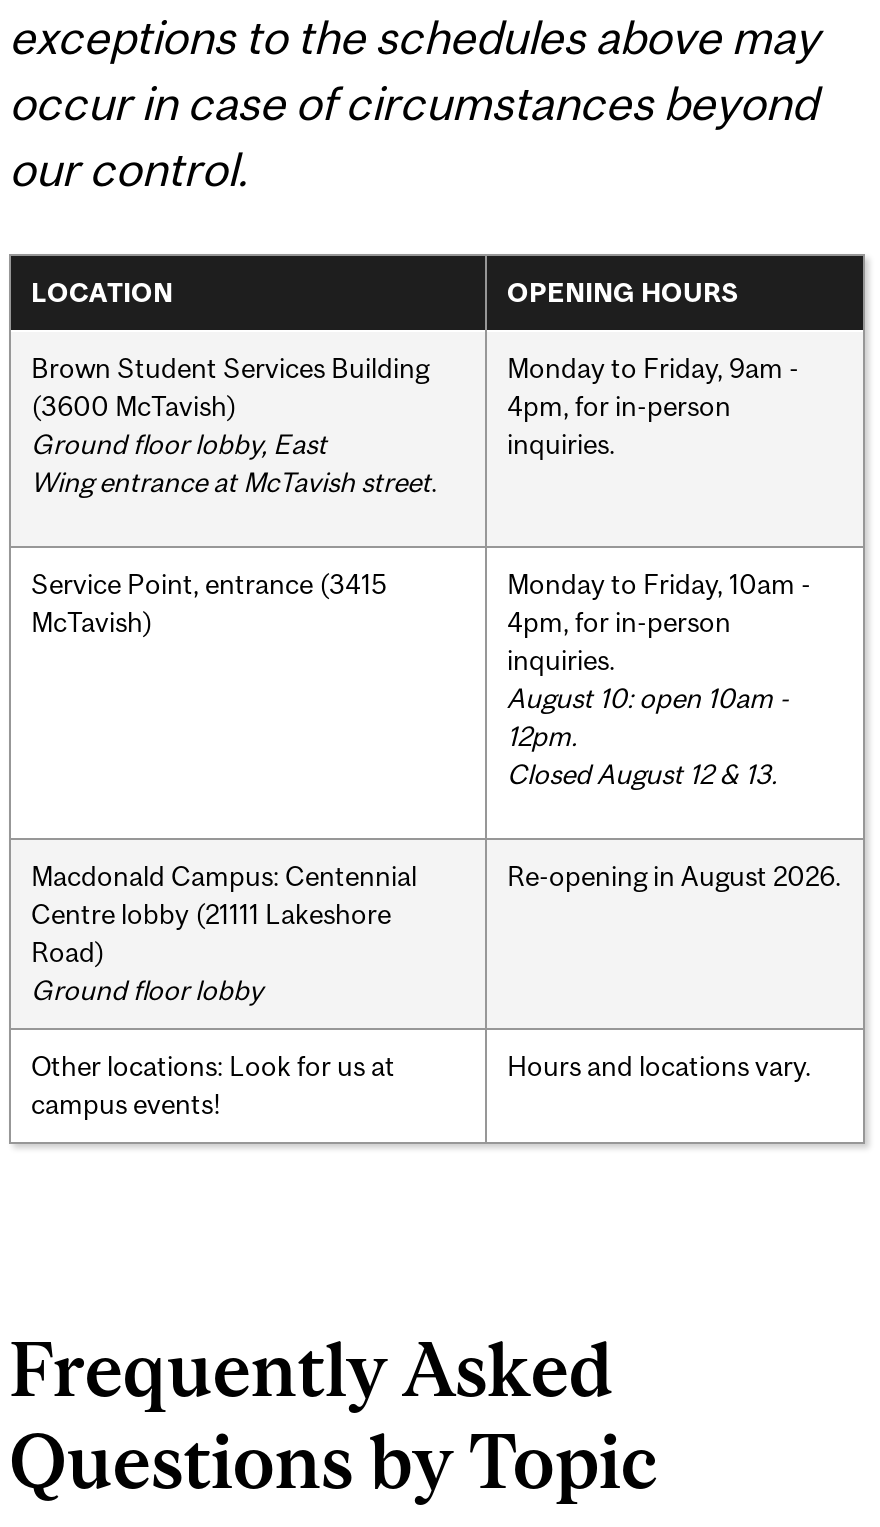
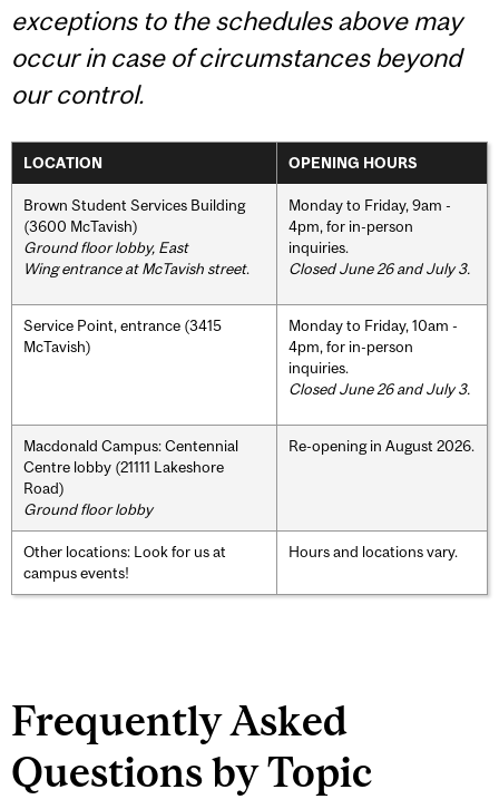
none -> [288,259,470,277] Closed June 26 and July 3.
[507,681,789,789] August 10: open 10am - | 12pm. | Closed August 12 & 13. -> [288,380,470,397] Closed June 26 and July 3.

